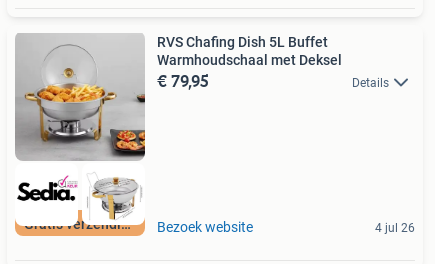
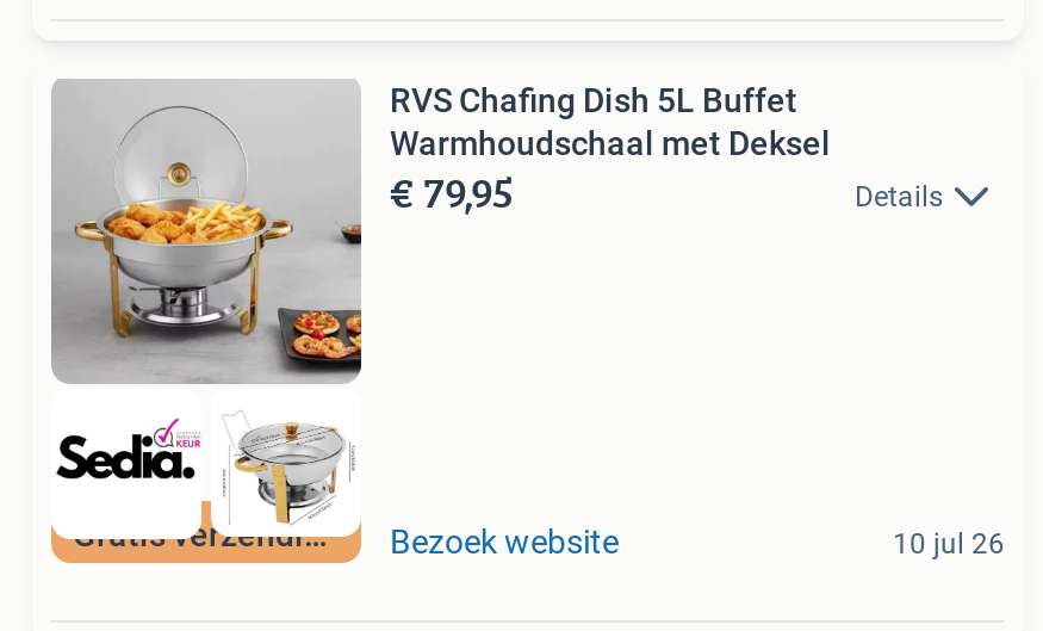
[375,221,415,235] 4 jul 26 -> [893,529,1005,562] 10 jul 26

